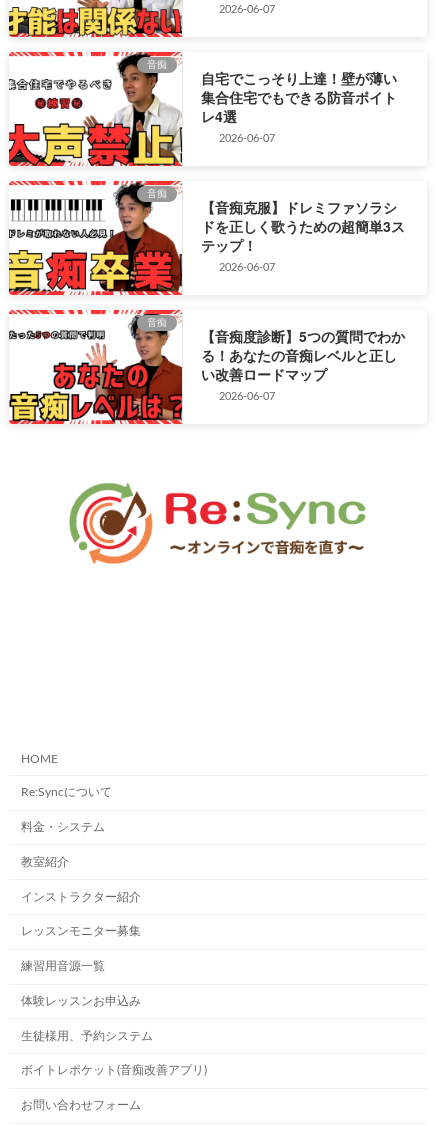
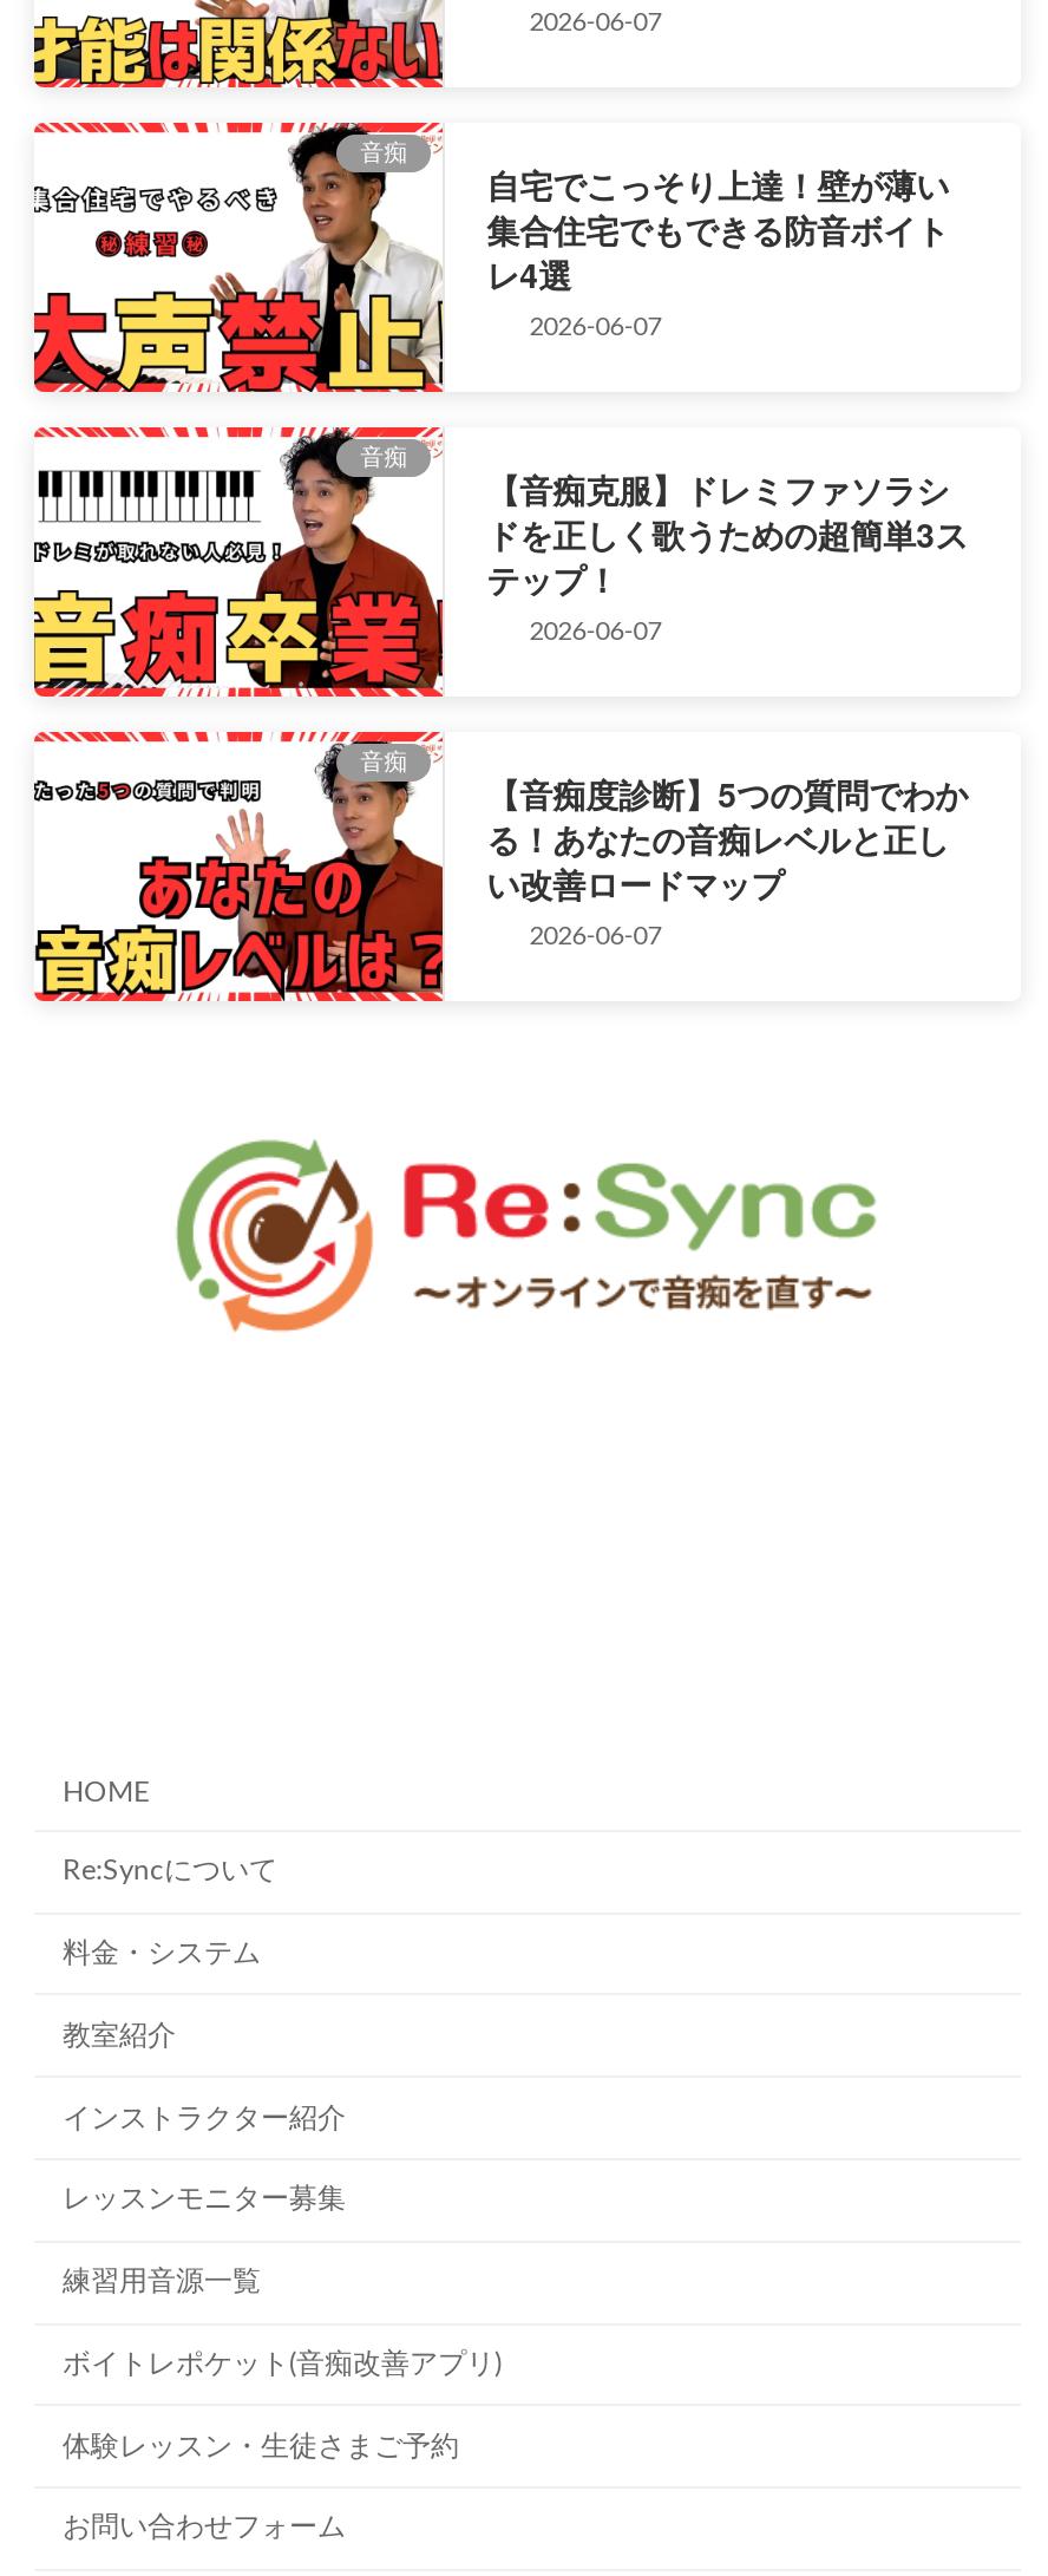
[21,995,153,1042] 体験レッスンお申込み | 生徒様用、予約システム -> none
moved [21,1064,207,1076] -> [63,2349,502,2377]: ボイトレポケット(音痴改善アプリ)
none -> [63,2431,459,2460] 体験レッスン・生徒さまご予約

